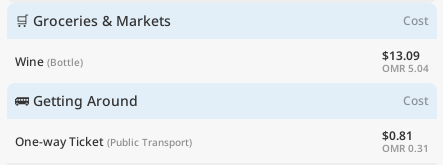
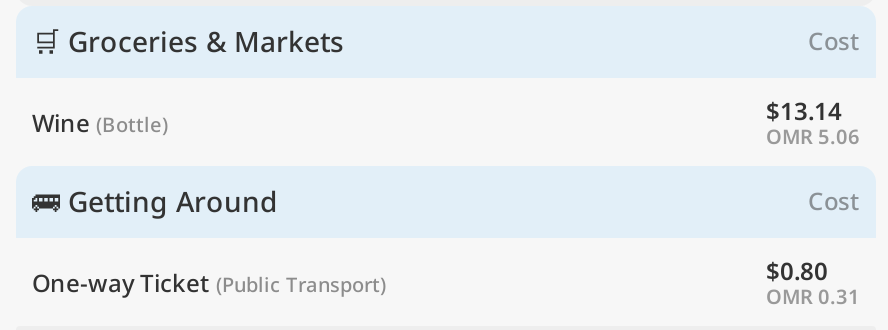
[382,46,420,63] $13.09 -> [766,93,842,127] $13.14
[382,60,429,74] OMR 5.04 -> [766,121,860,149] OMR 5.06
[382,126,413,143] $0.81 -> [766,253,828,287] $0.80

